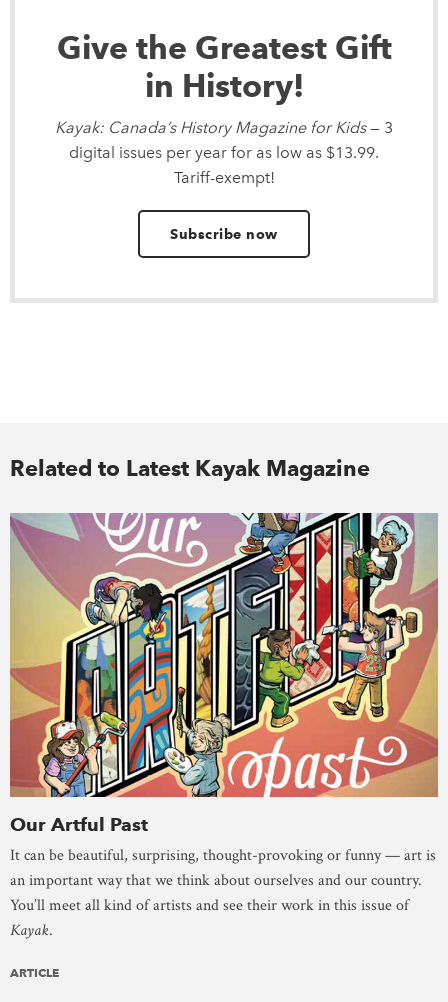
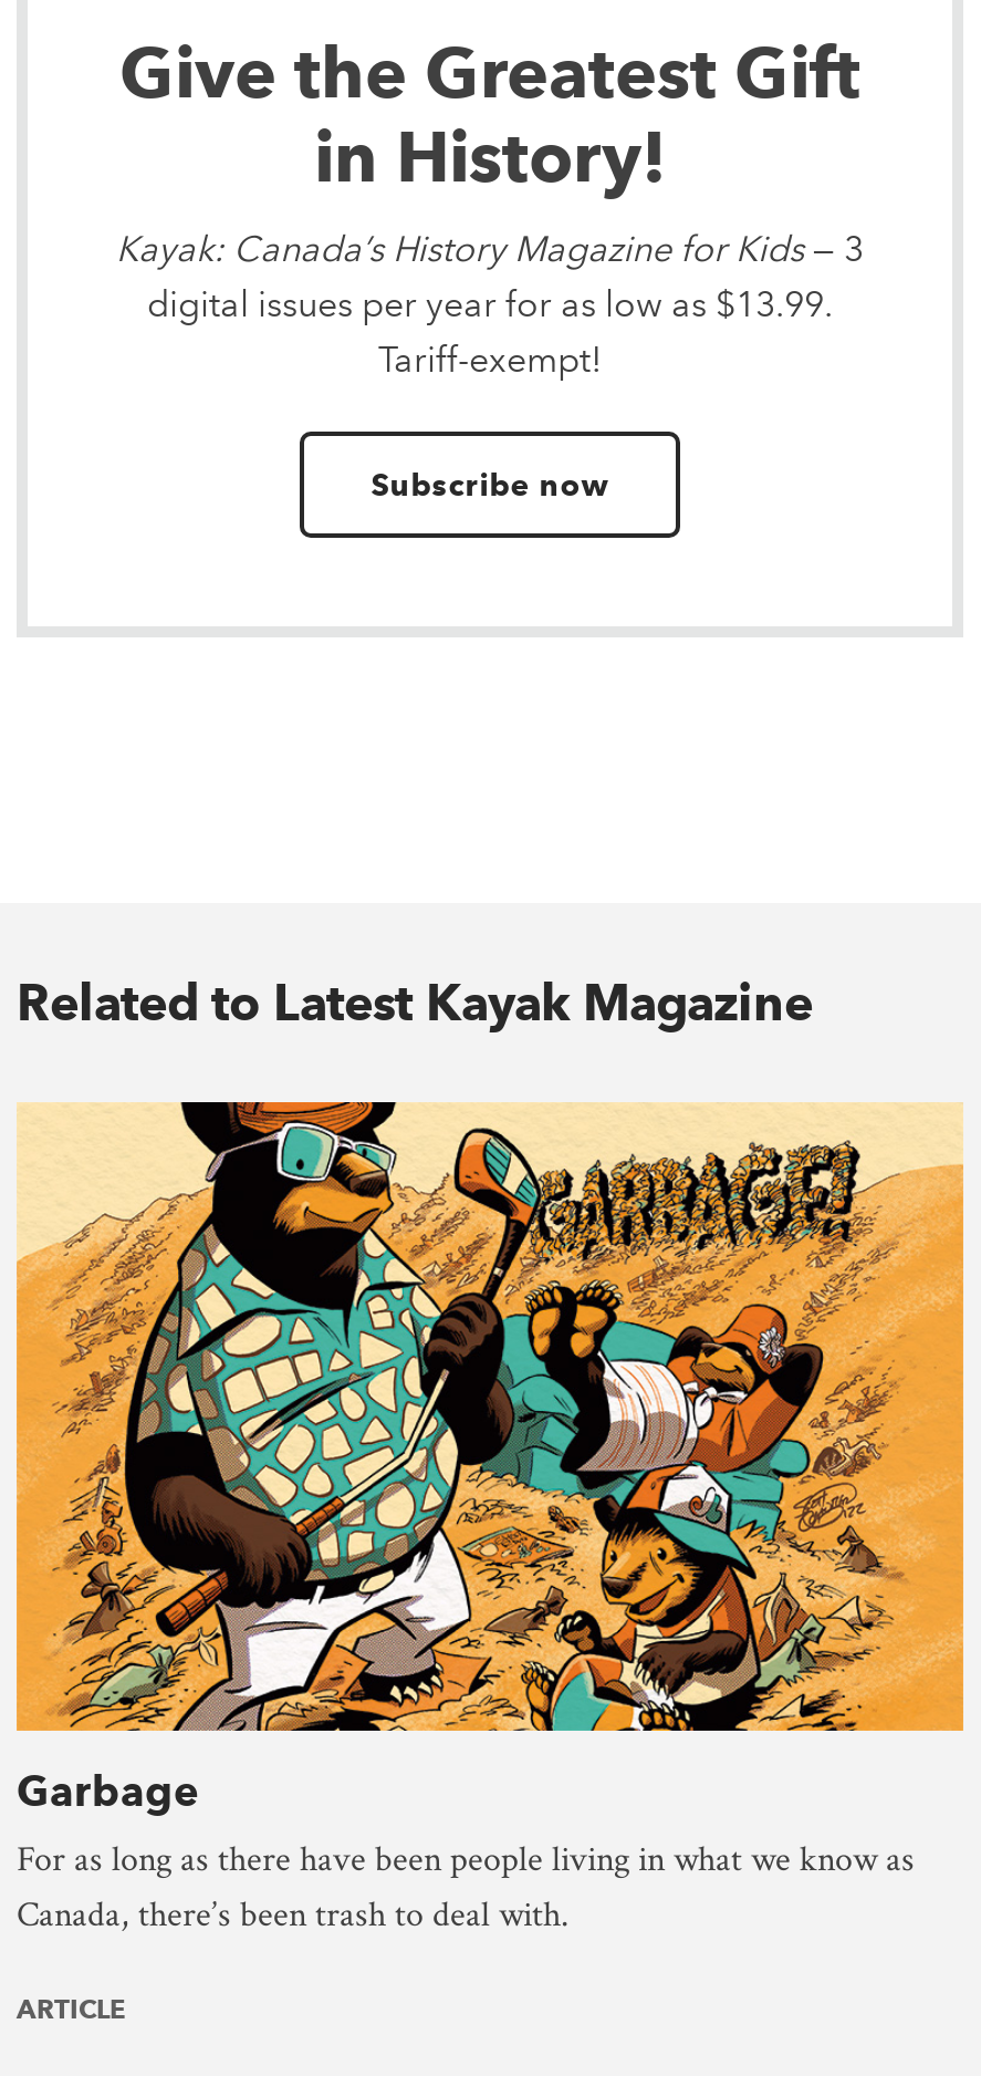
[9,512,438,941] [image] | Our Artful Past | It can be beautiful, surprising, thought-provoking or funny — art is | an important way that we think about ourselves and our country. | You’ll meet all kind of artists and see their work in this issue of | Kayak. -> [17,1100,963,1939] [image] | Garbage | For as long as there have been people living in what we know as | Canada, there’s been trash to deal with.

